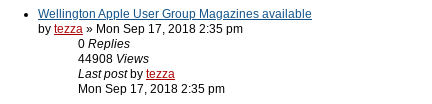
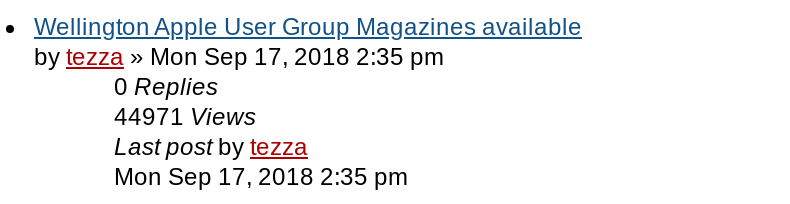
[78,52,149,66] 44908 Views -> [114,103,256,131] 44971 Views

